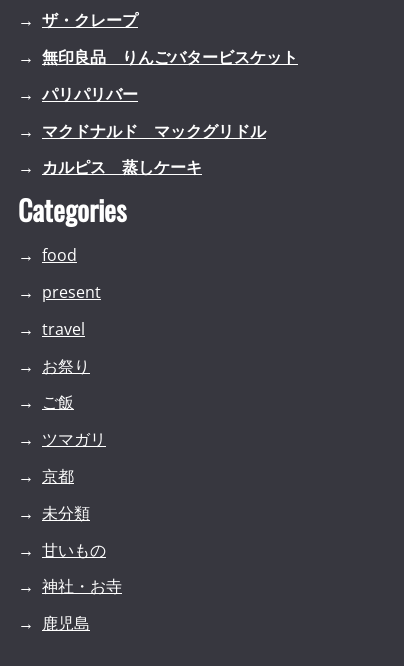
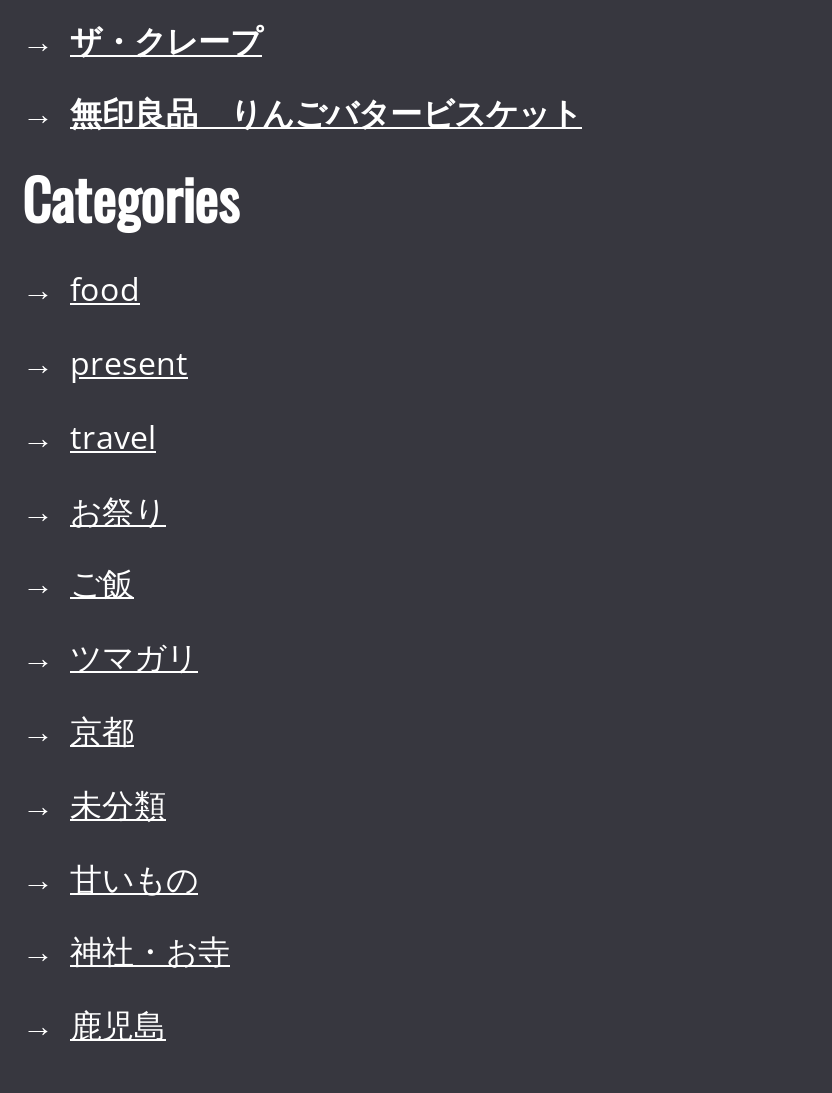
[42,83,266,178] パリパリバー | マクドナルド マックグリドル | カルピス 蒸しケーキ -> none

